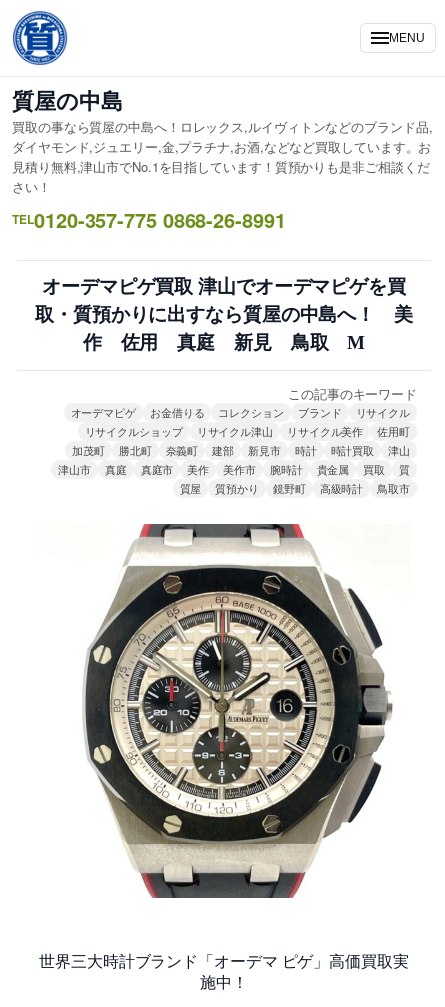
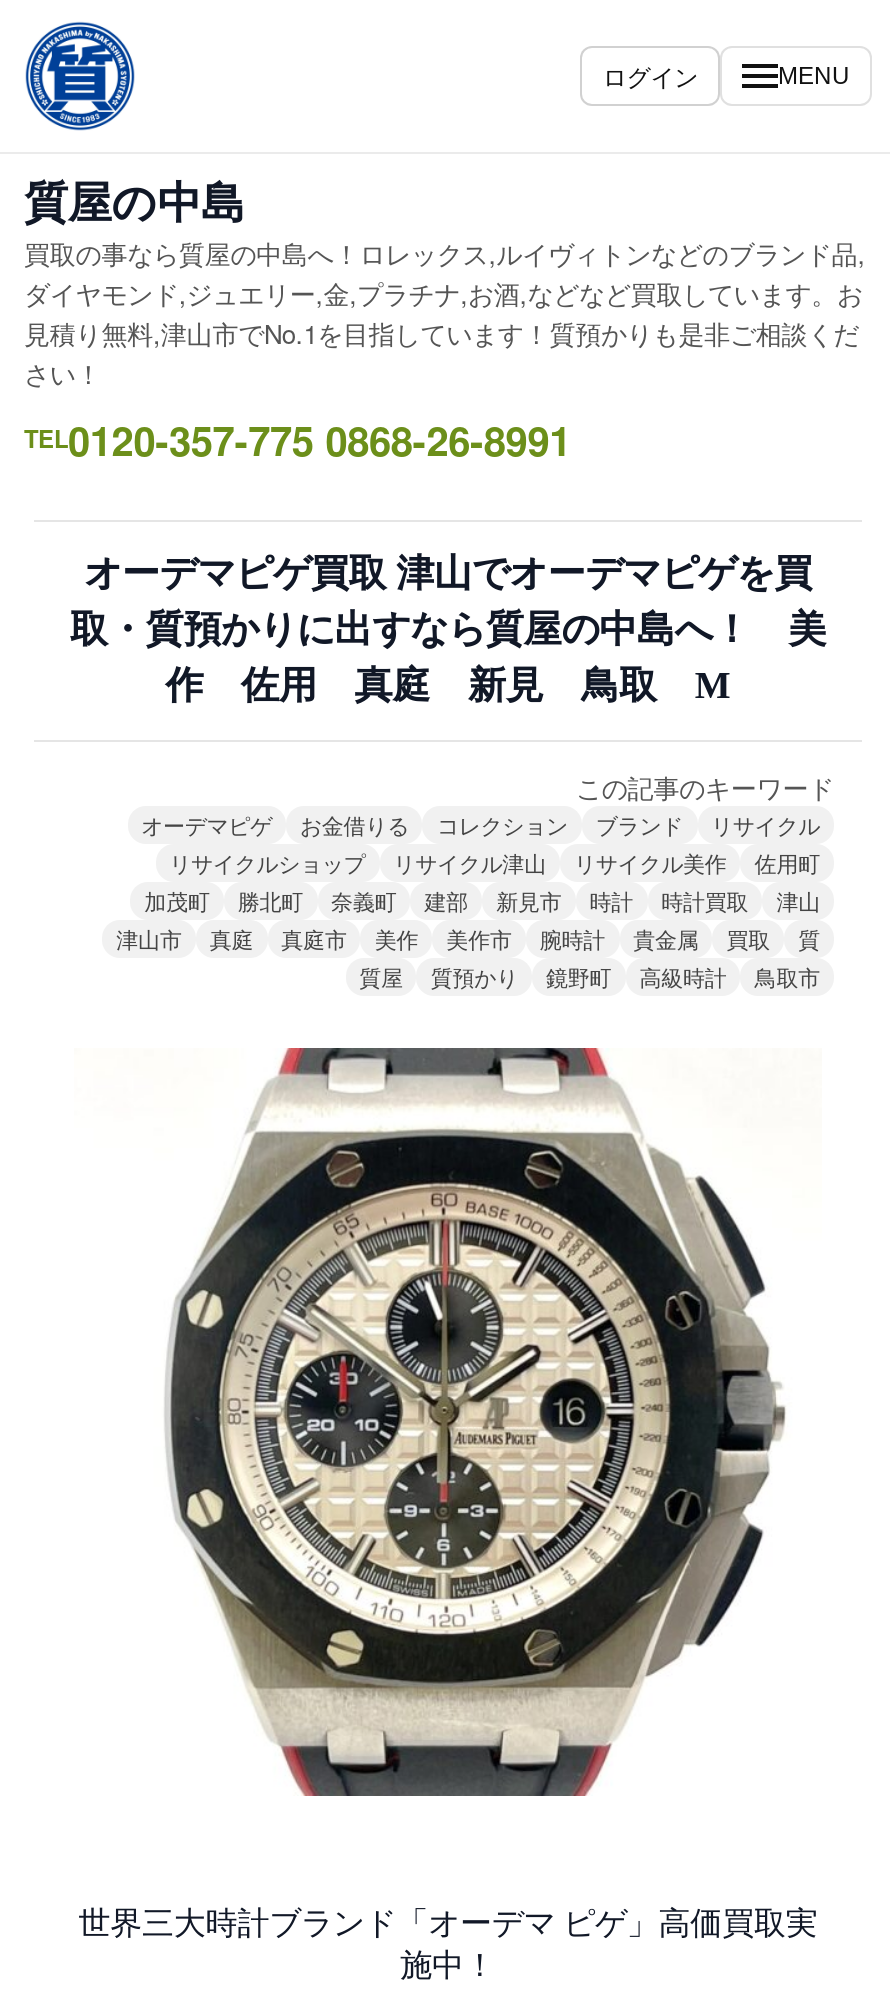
none -> [603,58,698,92] ログイン

